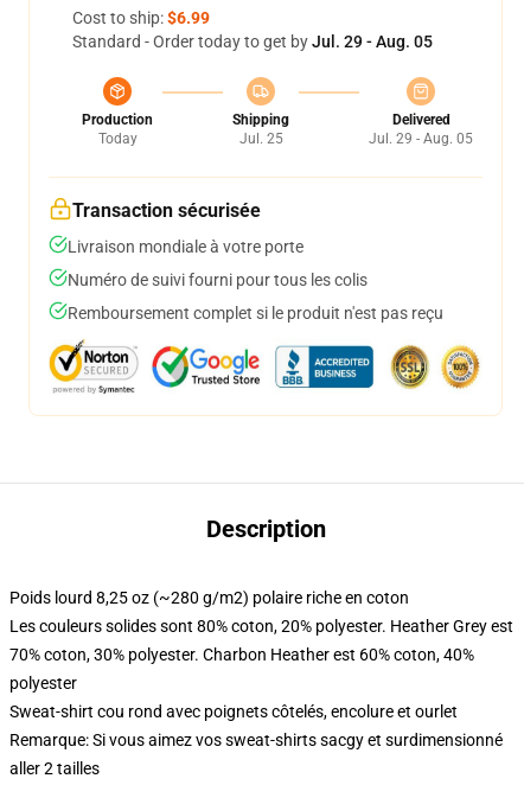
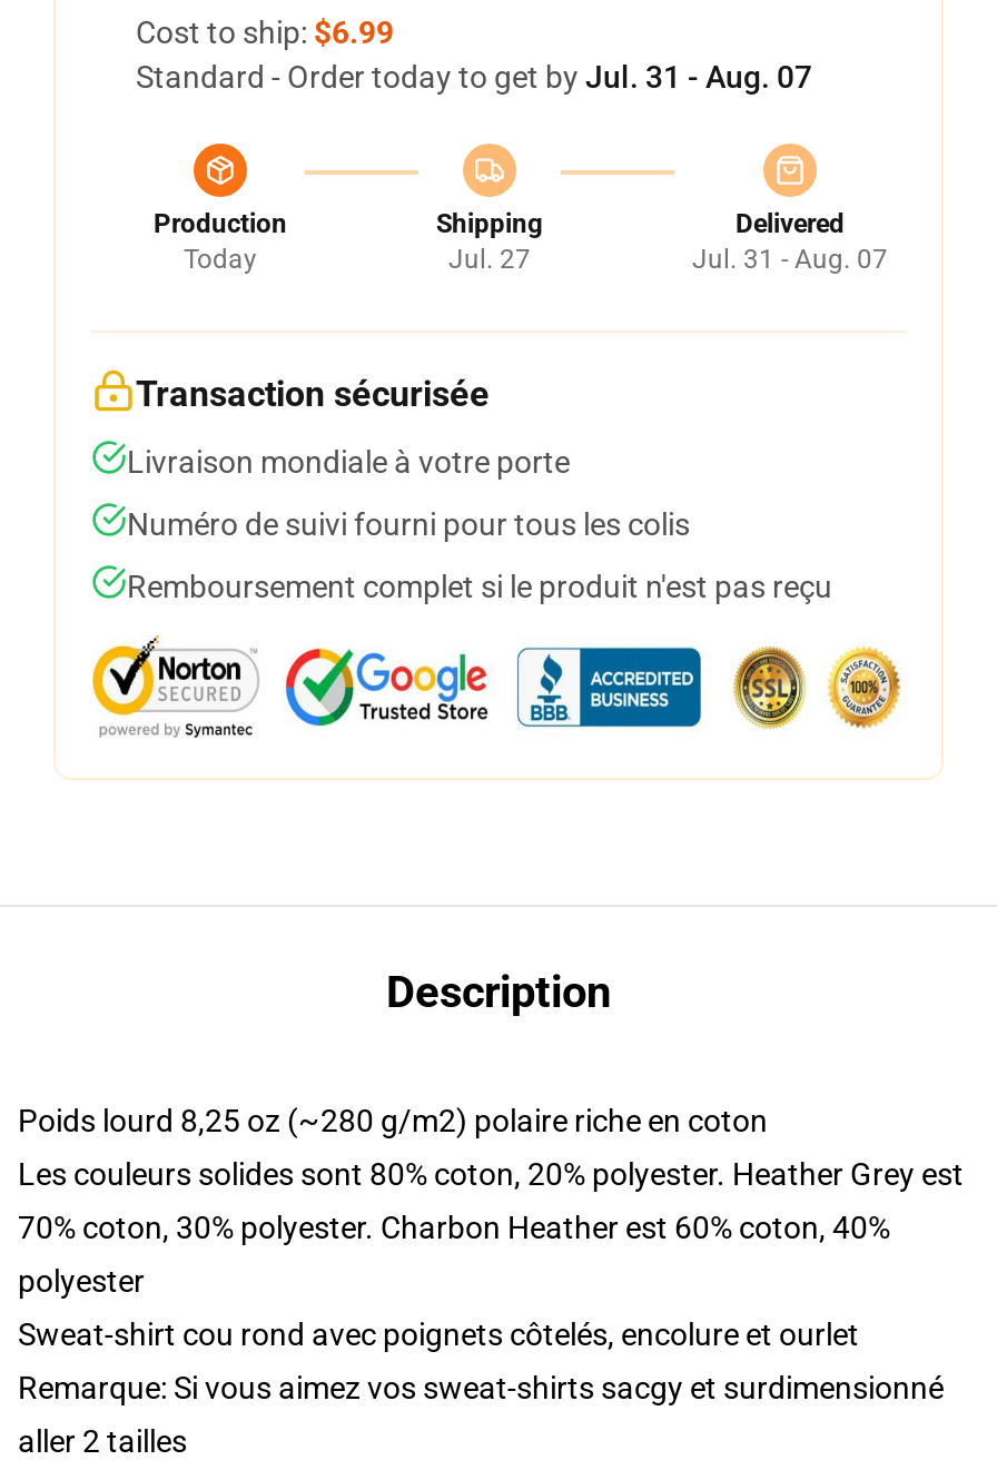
[72,32,433,51] Standard - Order today to get by Jul. 29 - Aug. 05 -> [136,59,812,95] Standard - Order today to get by Jul. 31 - Aug. 07
[239,130,283,147] Jul. 25 -> [448,244,531,275] Jul. 27
[369,130,473,147] Jul. 29 - Aug. 05 -> [692,244,888,275] Jul. 31 - Aug. 07

